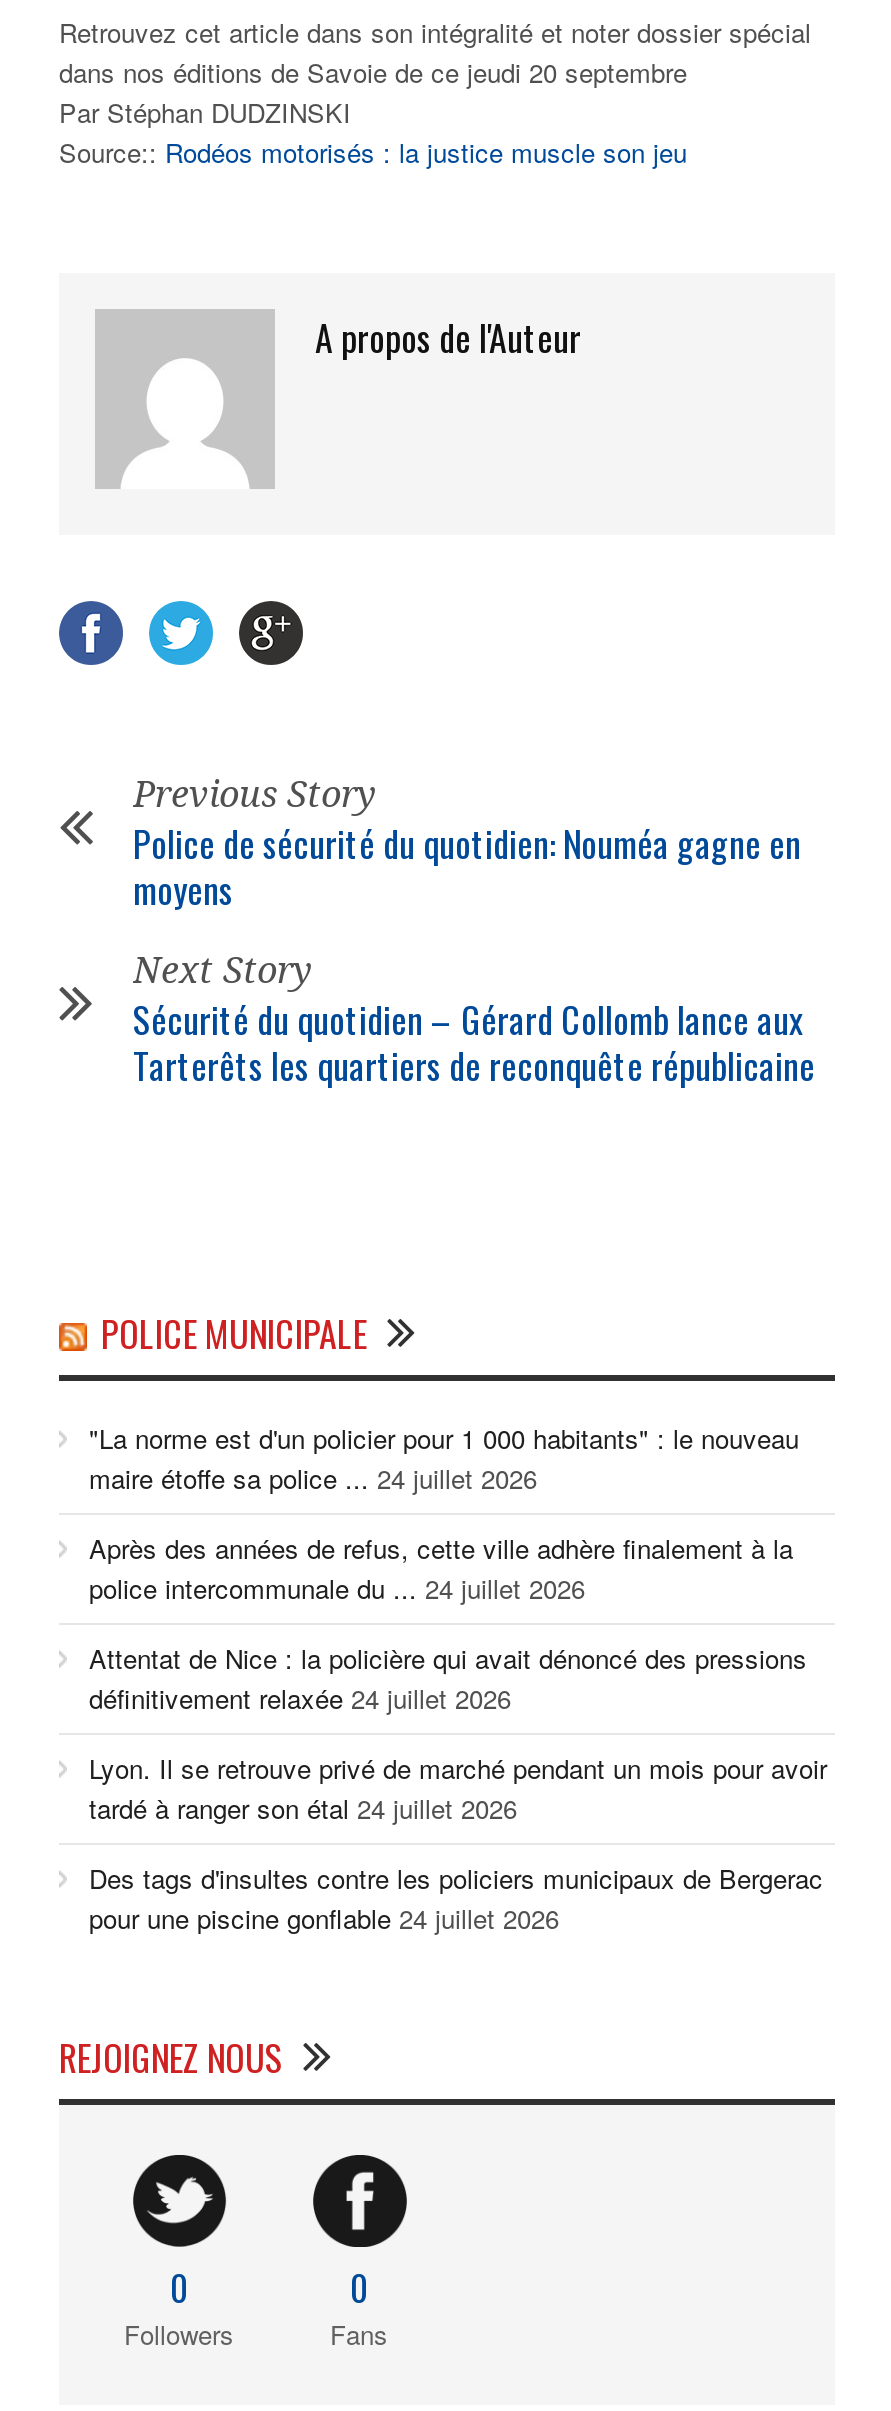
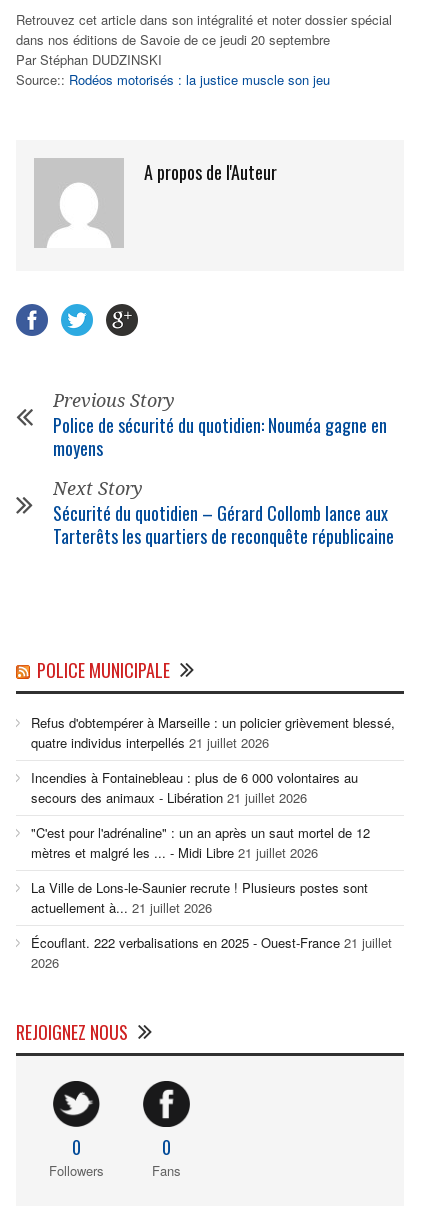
[89,1419,799,1497] "La norme est d'un policier pour 1 000 habitants" : le nouveau | maire étoffe sa police ... 24 juillet 2026 -> [31,713,395,752] Refus d'obtempérer à Marseille : un policier grièvement blessé, | quatre individus interpellés 21 juillet 2026
[89,1529,793,1607] Après des années de refus, cette ville adhère finalement à la | police intercommunale du ... 24 juillet 2026 -> [31,768,358,807] Incendies à Fontainebleau : plus de 6 000 volontaires au | secours des animaux - Libération 21 juillet 2026
[89,1639,807,1717] Attentat de Nice : la policière qui avait dénoncé des pressions | définitivement relaxée 24 juillet 2026 -> [31,823,370,862] "C'est pour l'adrénaline" : un an après un saut mortel de 12 | mètres et malgré les ... - Midi Libre 21 juillet 2026
[89,1749,827,1827] Lyon. Il se retrouve privé de marché pendant un mois pour avoir | tardé à ranger son étal 24 juillet 2026 -> [31,878,368,917] La Ville de Lons-le-Saunier recrute ! Plusieurs postes sont | actuellement à... 21 juillet 2026
[89,1859,823,1937] Des tags d'insultes contre les policiers municipaux de Bergerac | pour une piscine gonflable 24 juillet 2026 -> [31,933,392,972] Écouflant. 222 verbalisations en 2025 - Ouest-France 21 juillet | 2026

